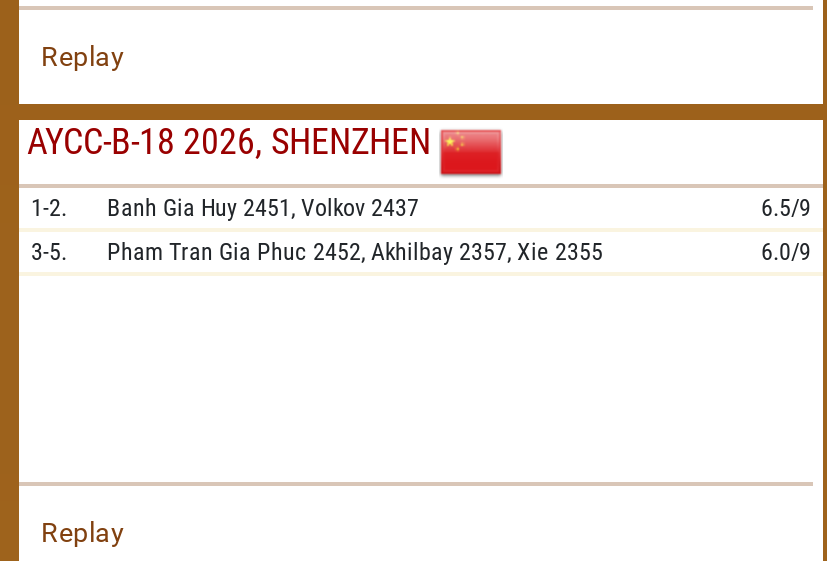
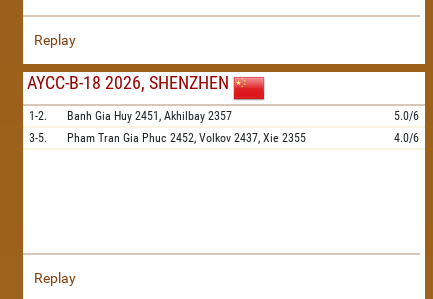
[107,194,419,222] Banh Gia Huy 2451, Volkov 2437 -> [67,109,232,123] Banh Gia Huy 2451, Akhilbay 2357
[761,194,811,222] 6.5/9 -> [394,109,419,123] 5.0/6
[107,238,603,266] Pham Tran Gia Phuc 2452, Akhilbay 2357, Xie 2355 -> [67,131,306,145] Pham Tran Gia Phuc 2452, Volkov 2437, Xie 2355
[761,238,811,266] 6.0/9 -> [394,131,419,145] 4.0/6

